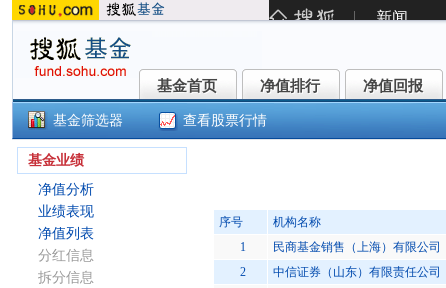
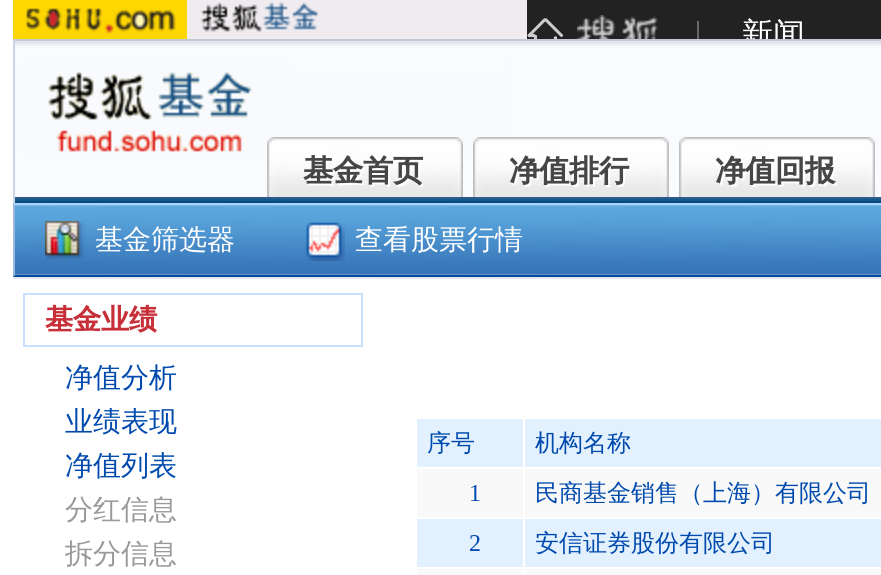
[273,265,441,279] 中信证券（山东）有限责任公司 -> [535,529,775,557] 安信证券股份有限公司

